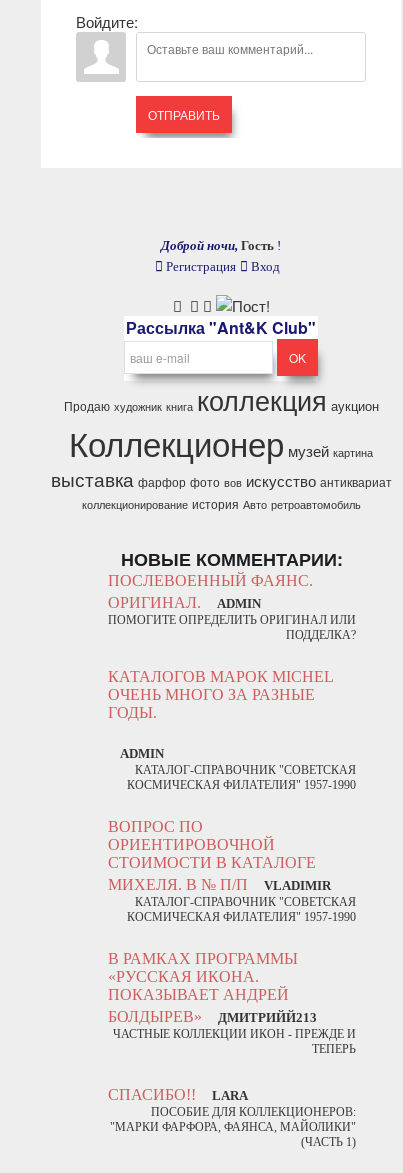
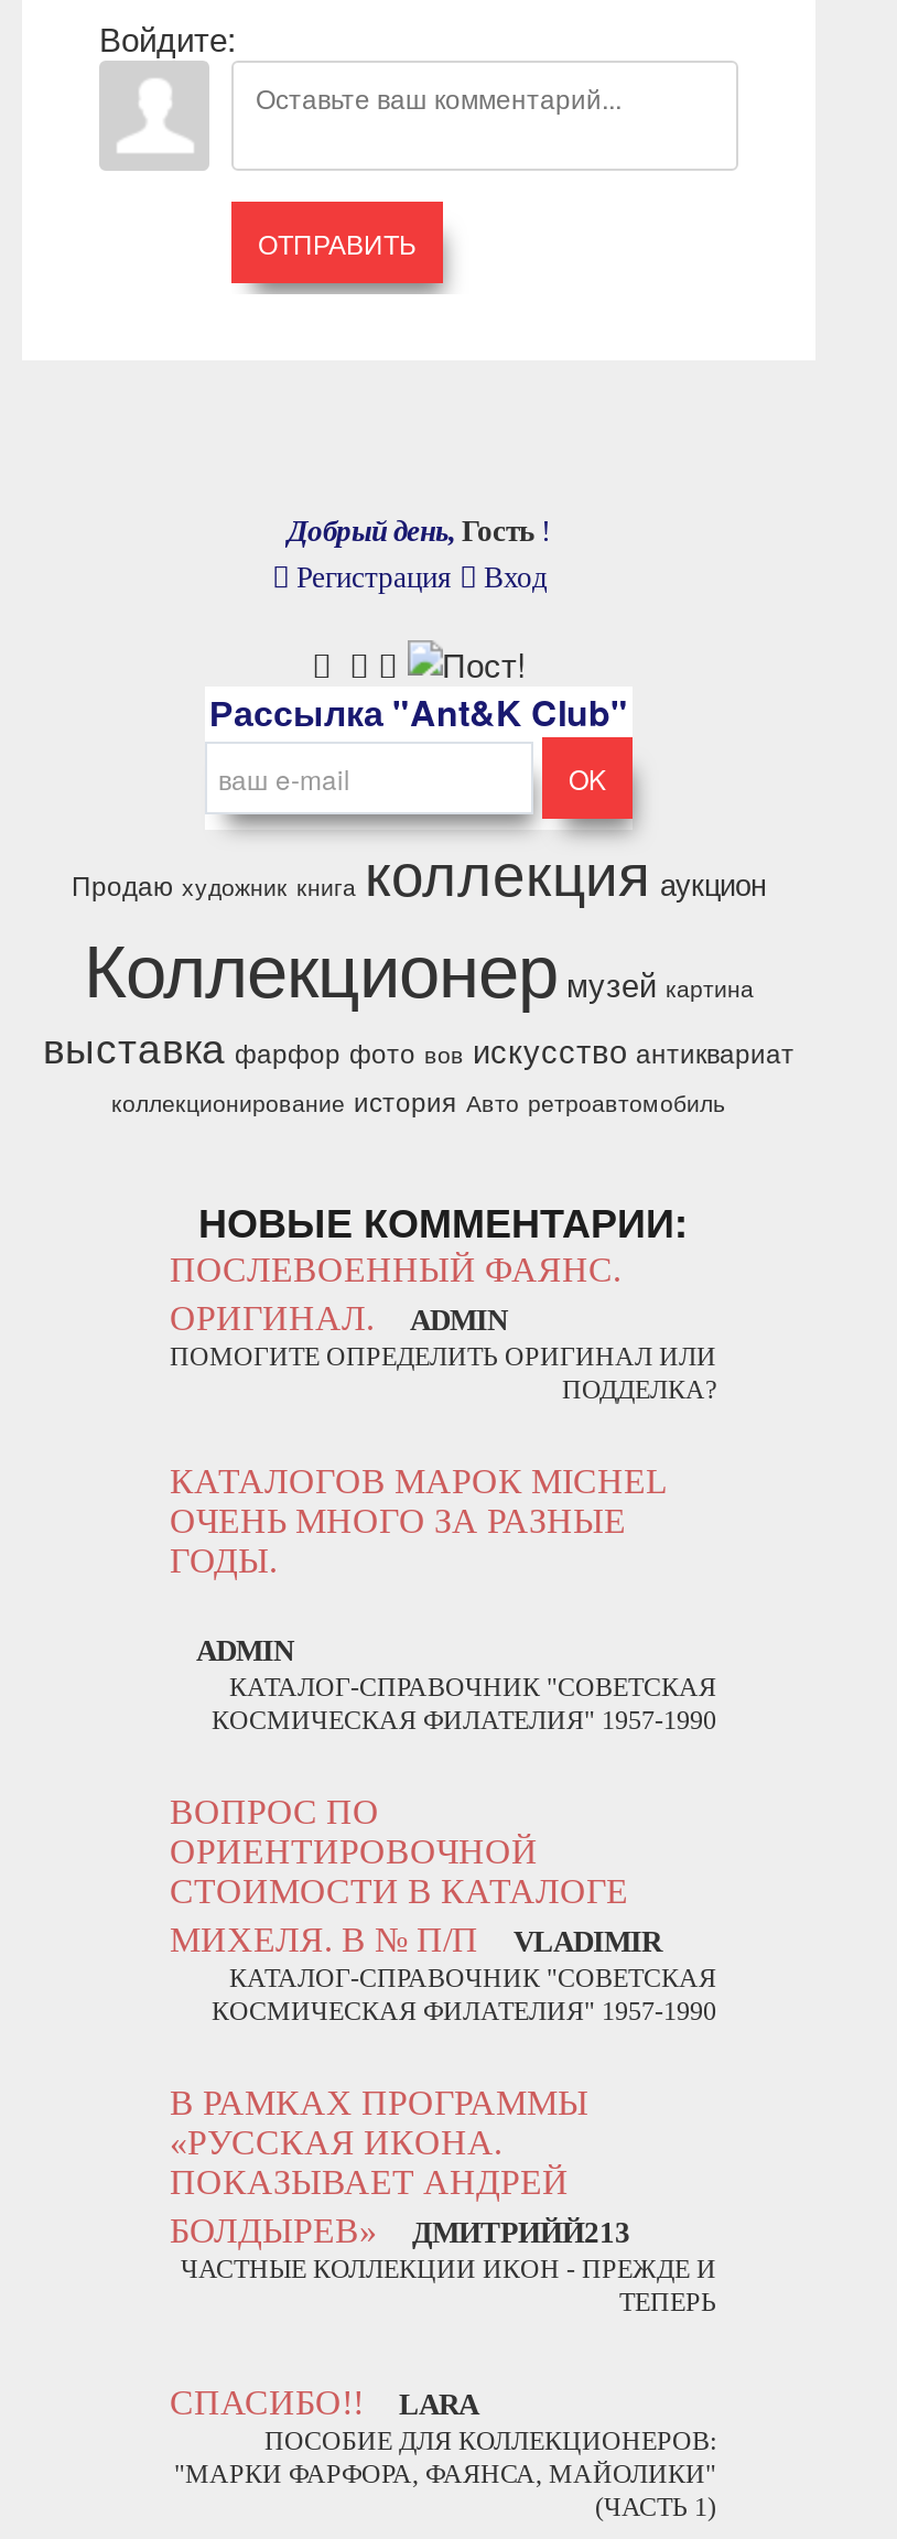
[161,238,281,253] Доброй ночи, Гость ! -> [288,515,550,548] Добрый день, Гость !

